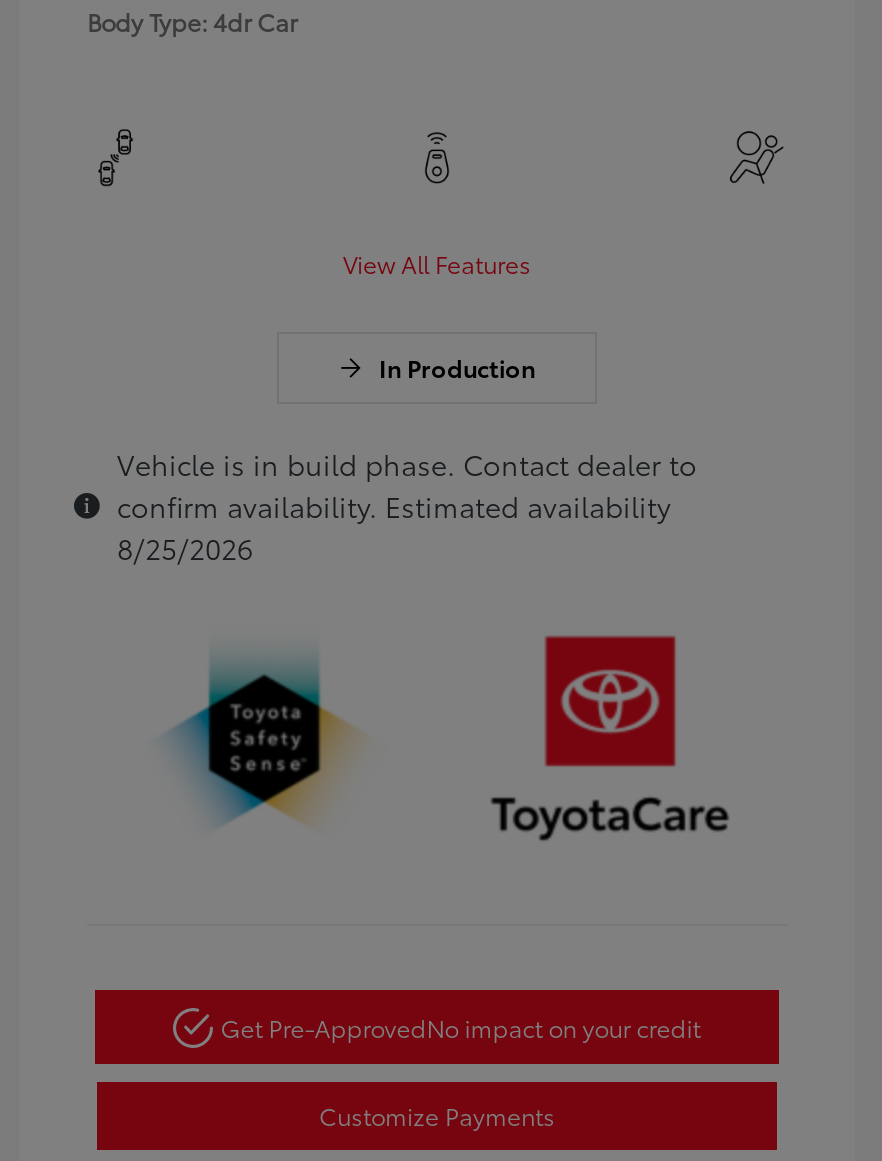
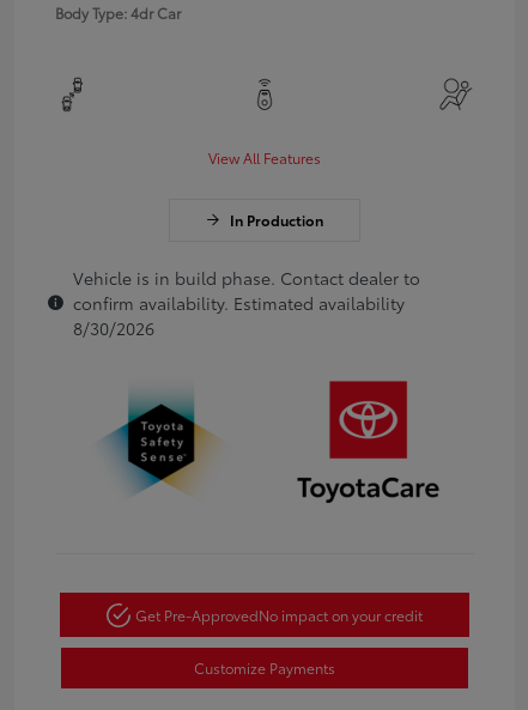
[117,528,253,568] 8/25/2026 -> [73,316,154,340] 8/30/2026

